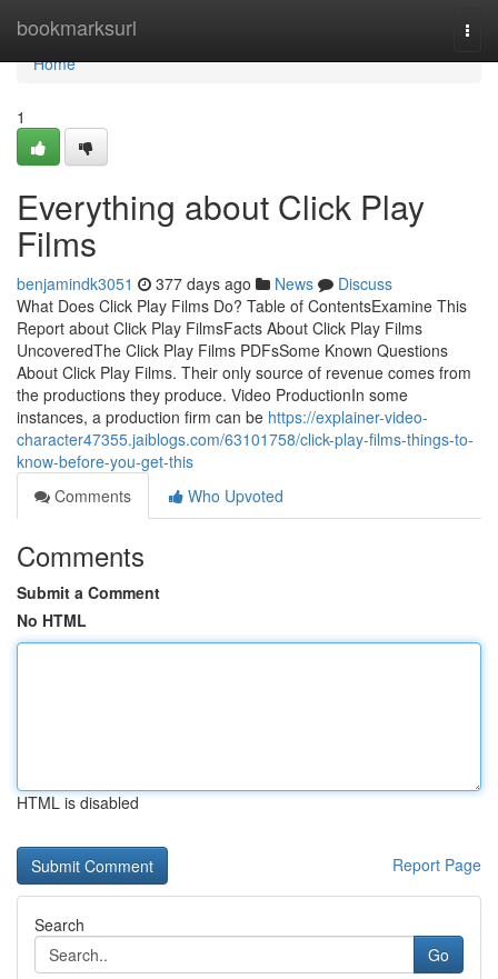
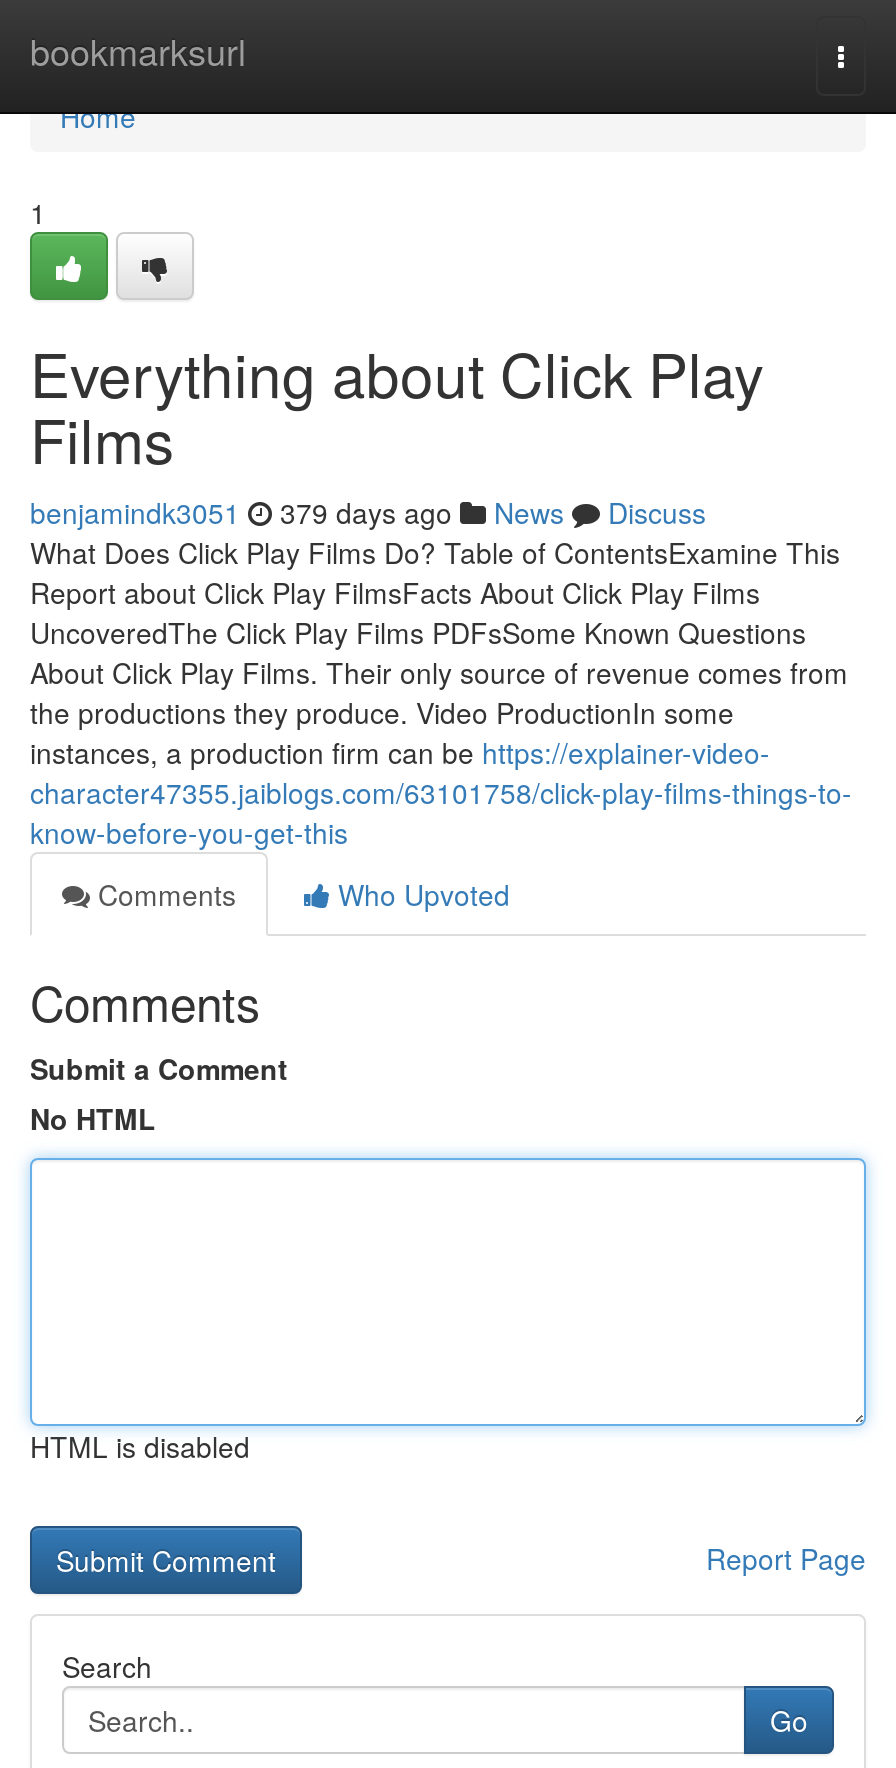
[17,272,392,294] benjamindk3051 377 days ago News Discuss -> [30,492,706,532] benjamindk3051 379 days ago News Discuss

